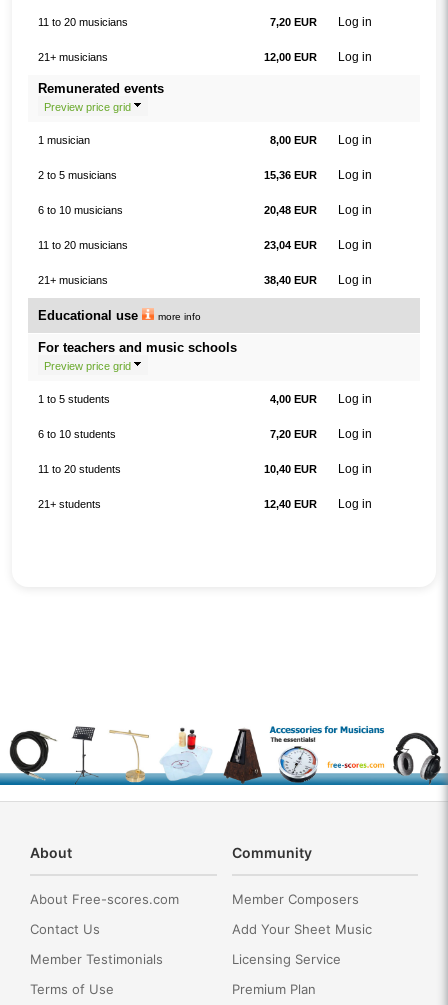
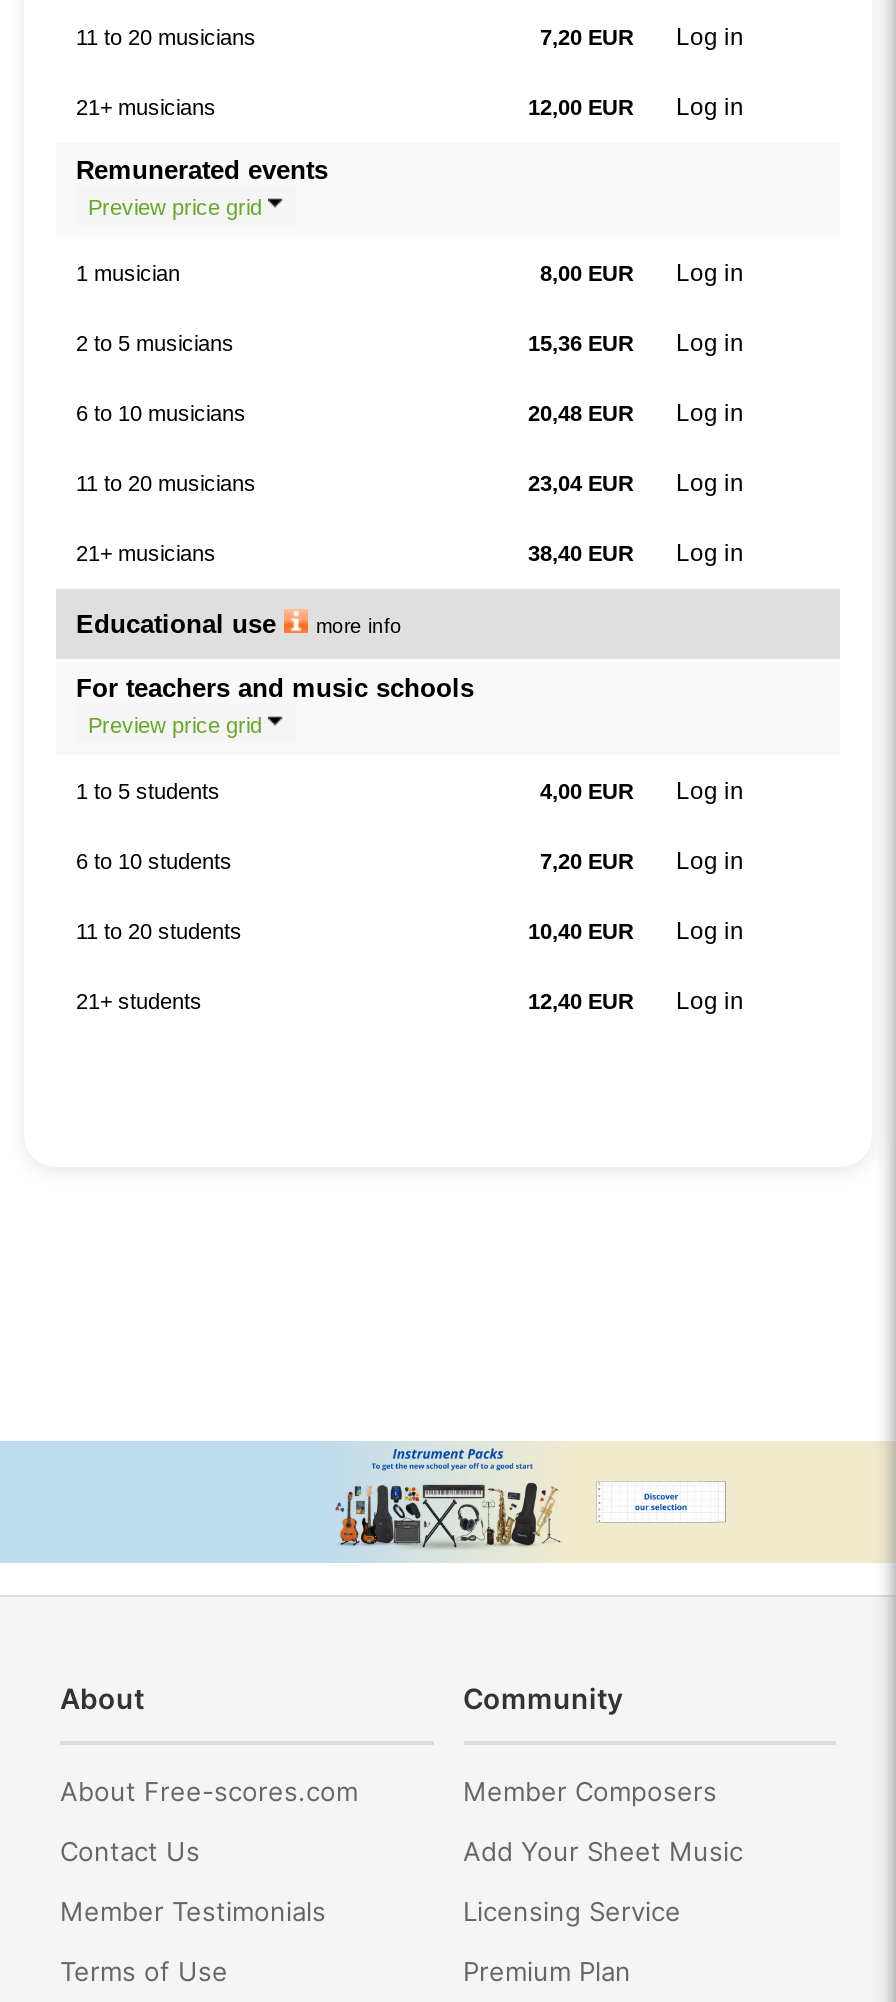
[3,725,445,786] [image] -> [6,1439,890,1563] [image]

